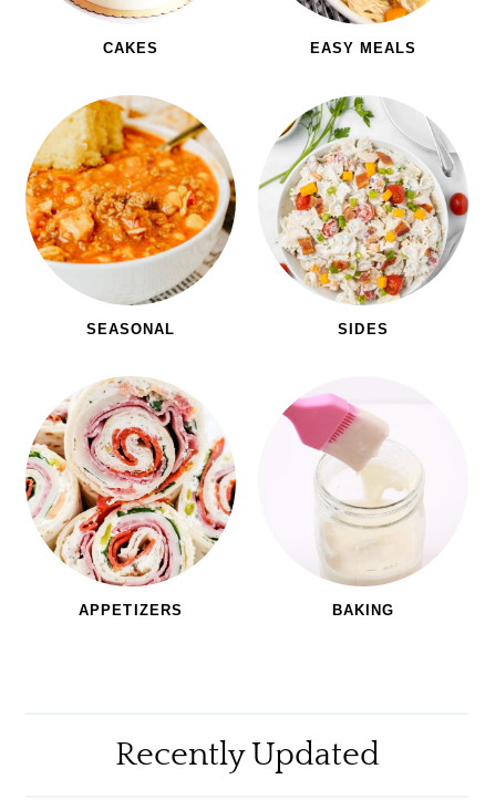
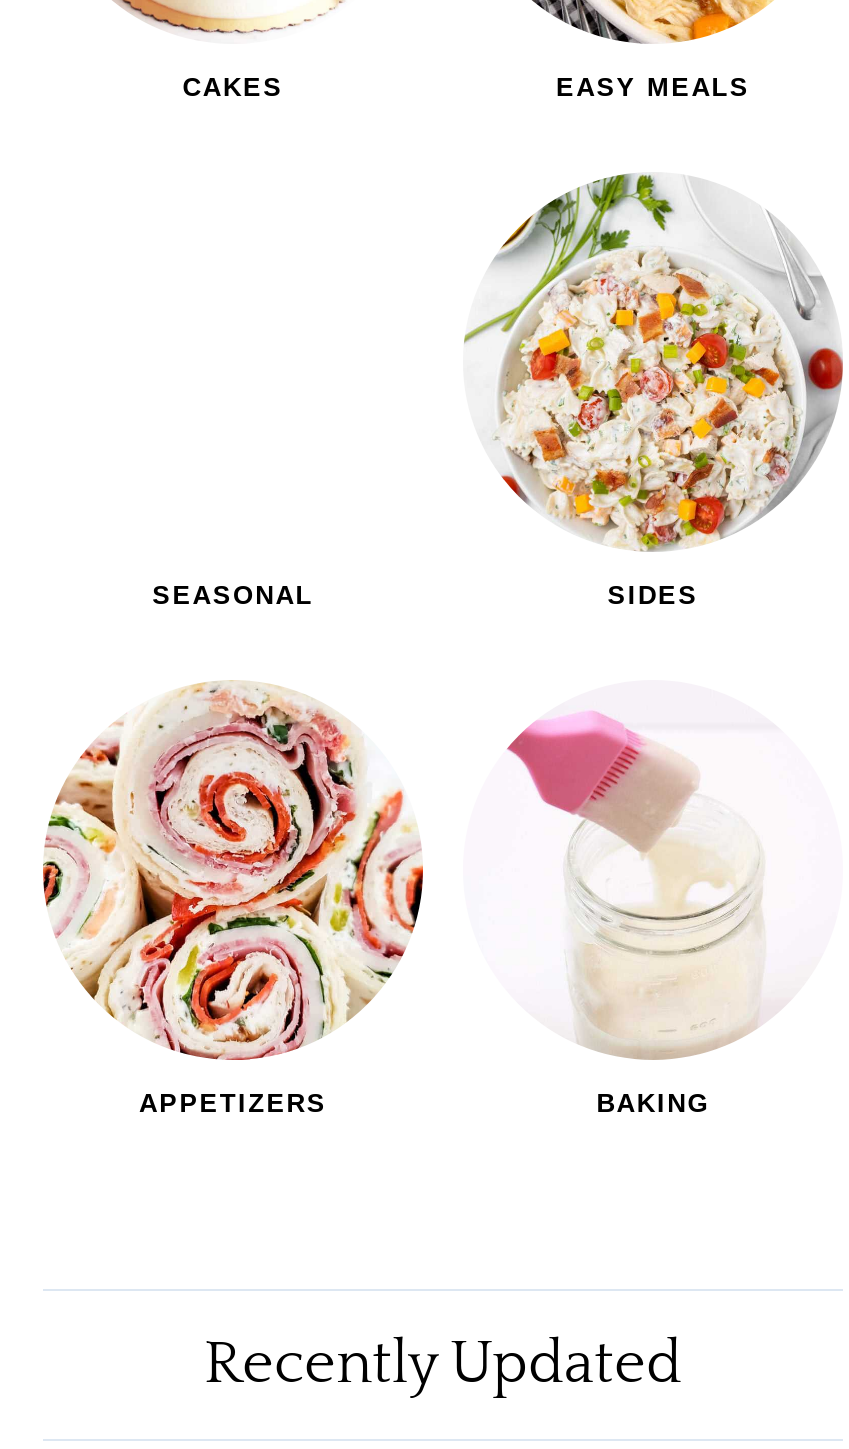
[24,95,237,307] [image] -> none

